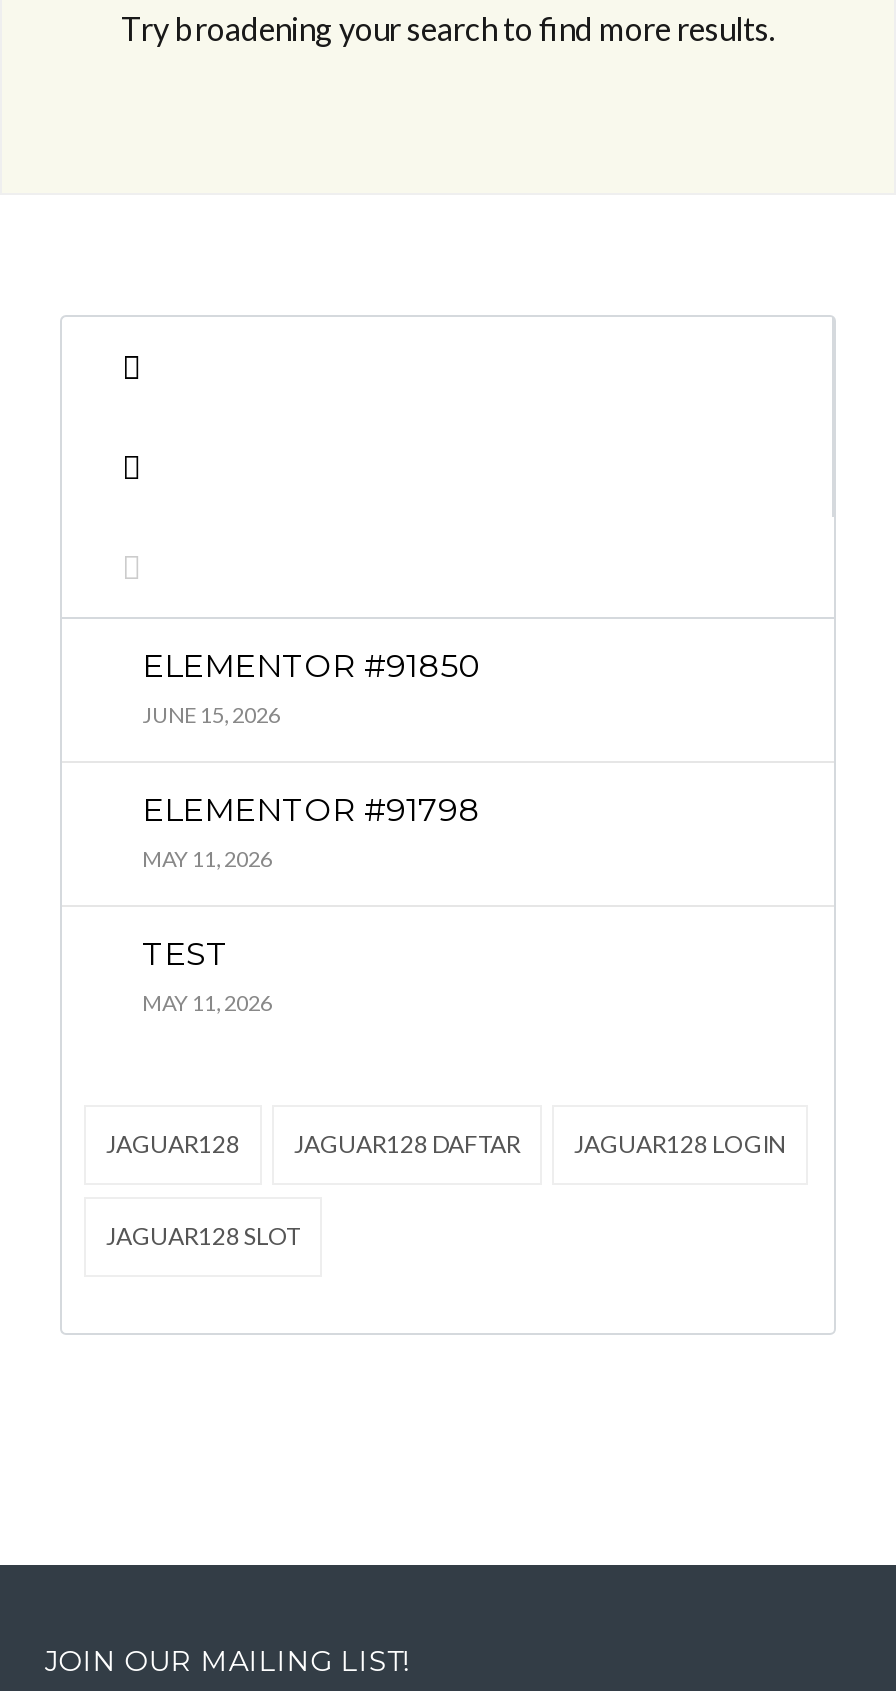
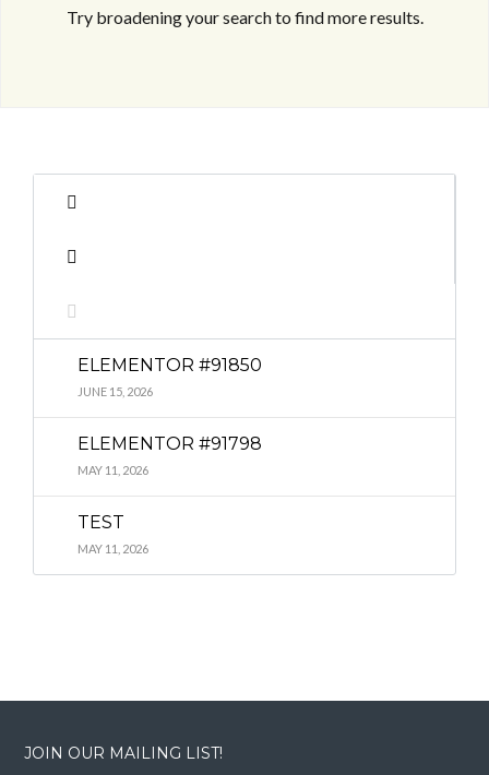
[106,1130,786,1252] JAGUAR128 | JAGUAR128 DAFTAR | JAGUAR128 LOGIN | JAGUAR128 SLOT -> none

